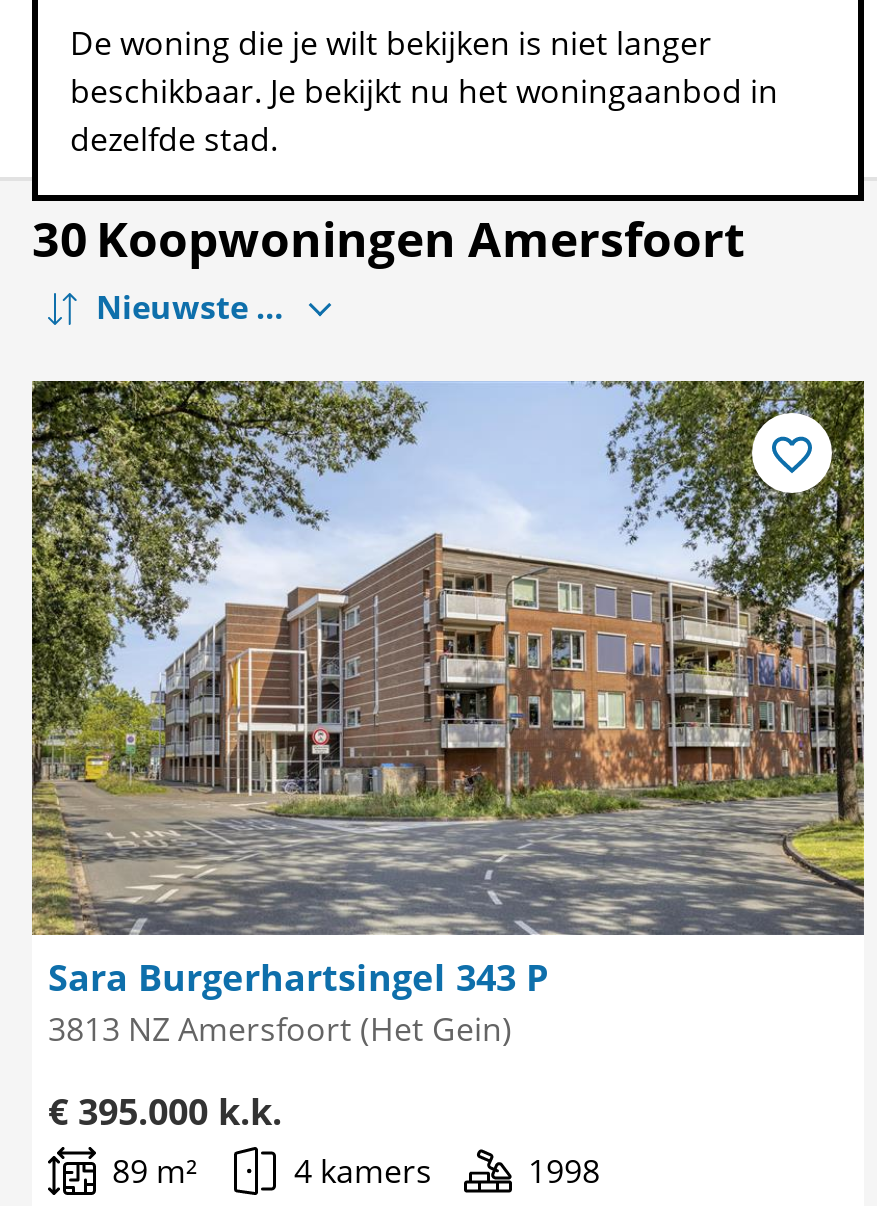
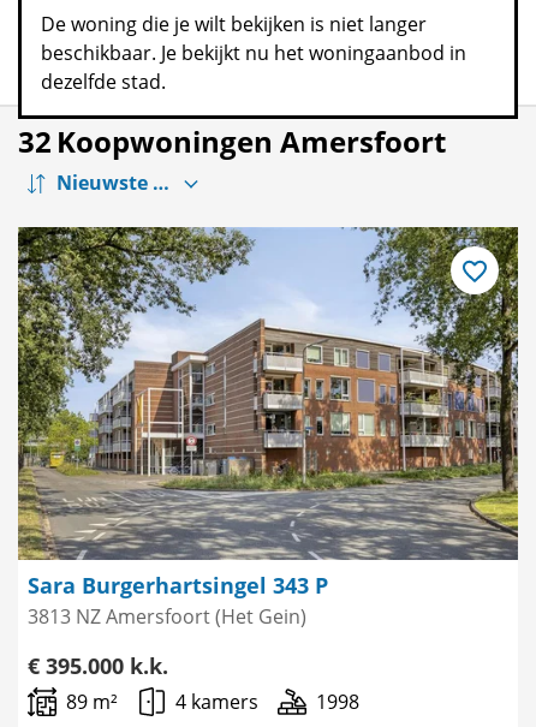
[32,205,744,271] 30 Koopwoningen Amersfoort -> [18,121,446,161] 32 Koopwoningen Amersfoort

